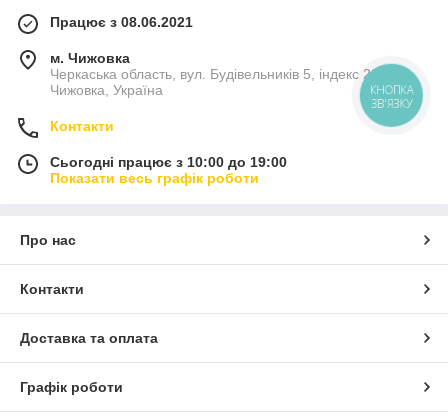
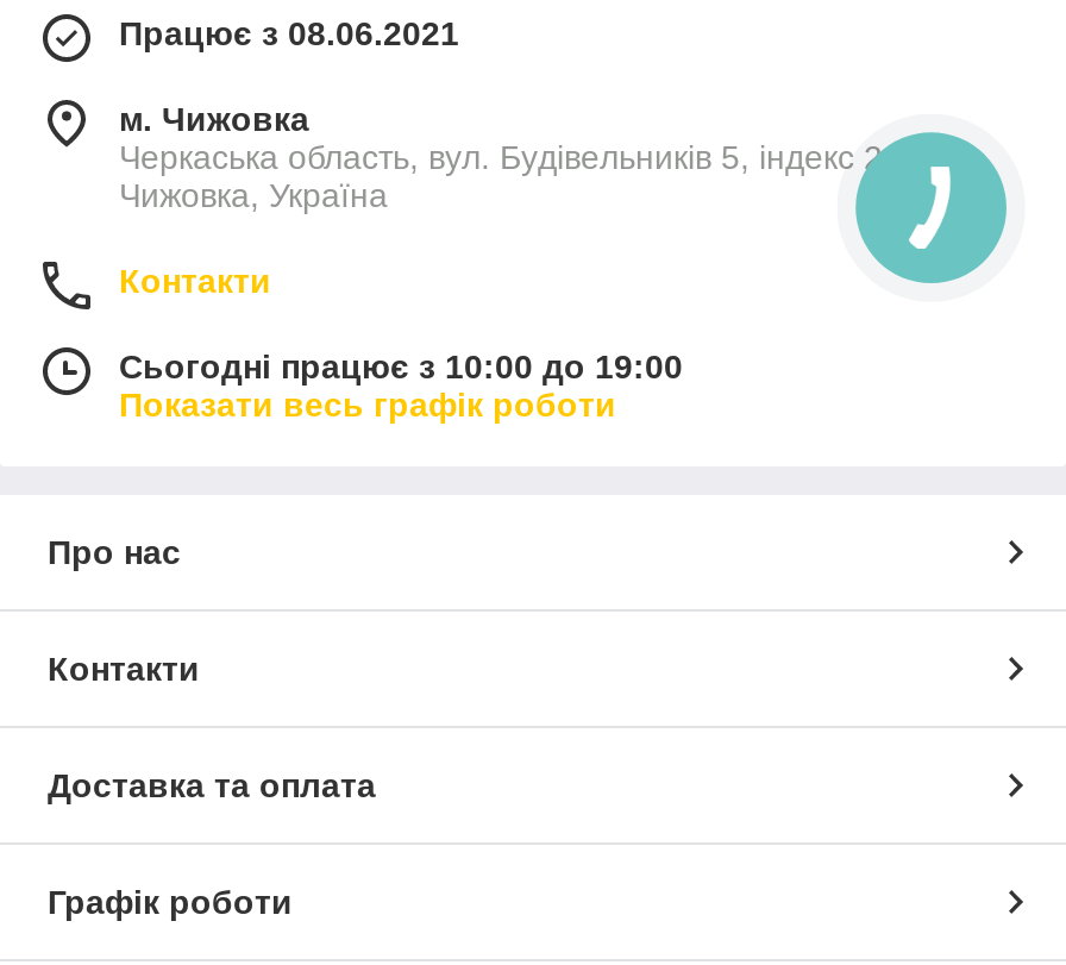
[378,83,407,109] КНОПКА | ЗВ'ЯЗКУ -> none

